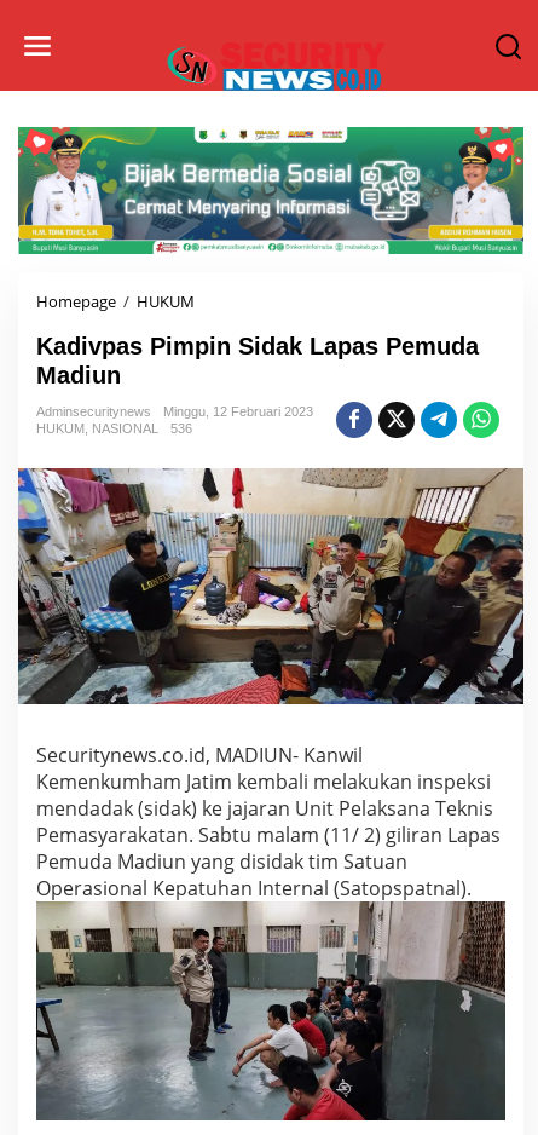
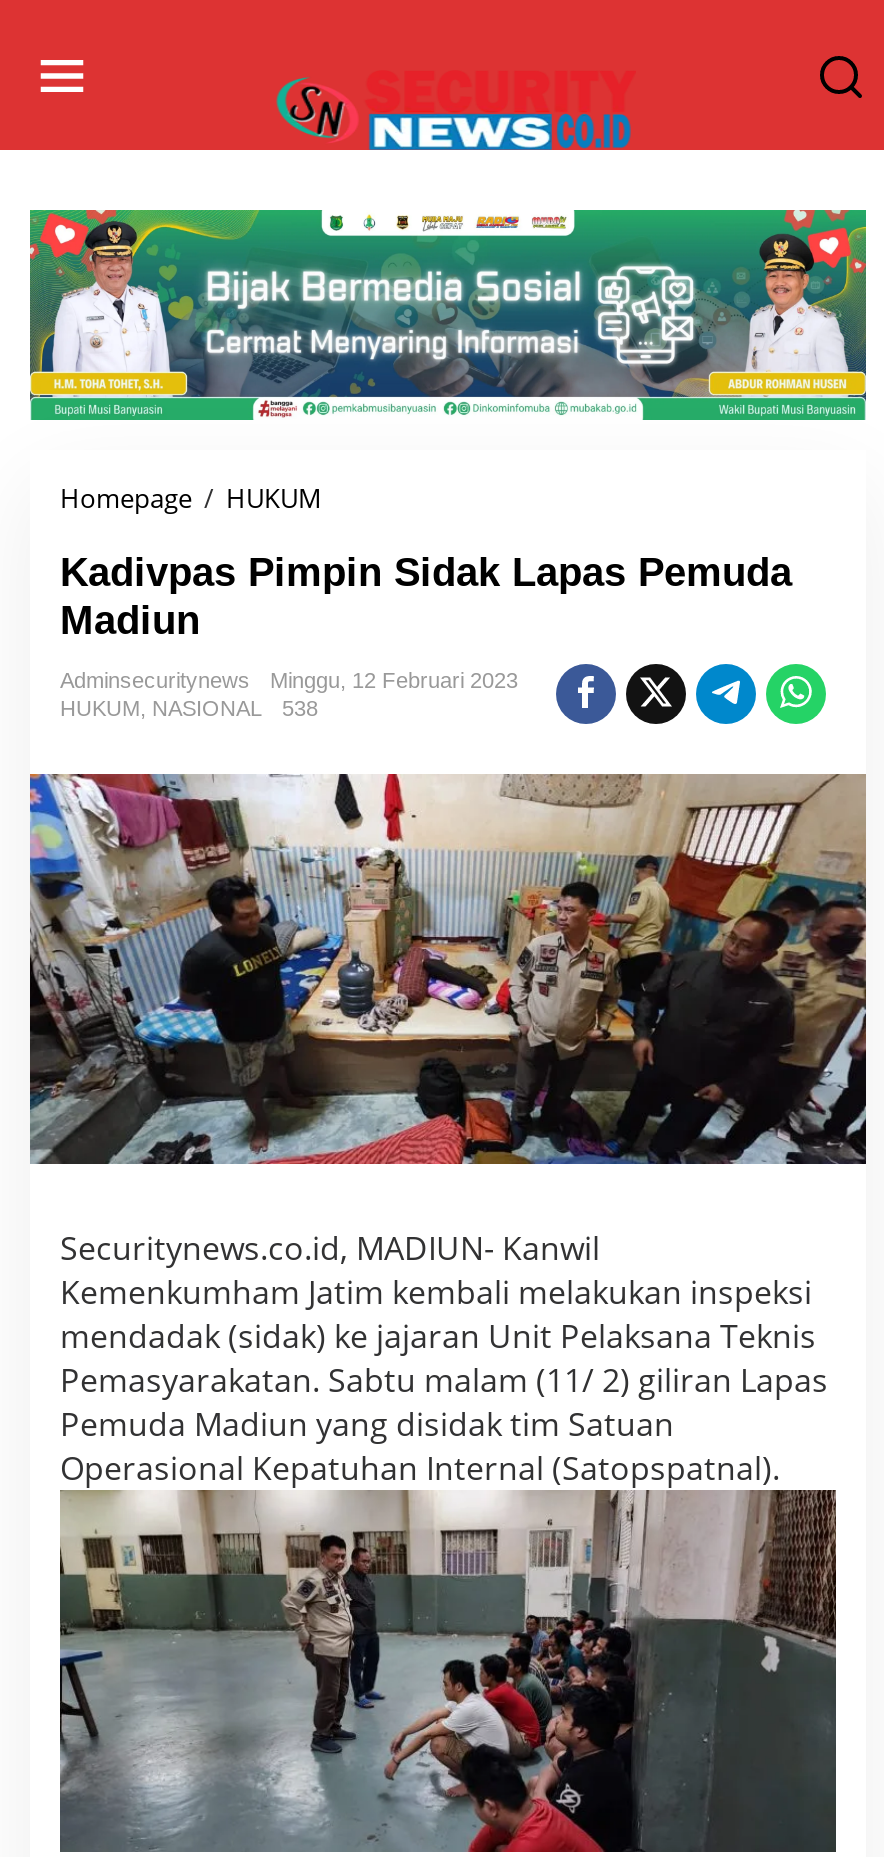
[170,420,192,435] 536 -> [282,695,318,719] 538

